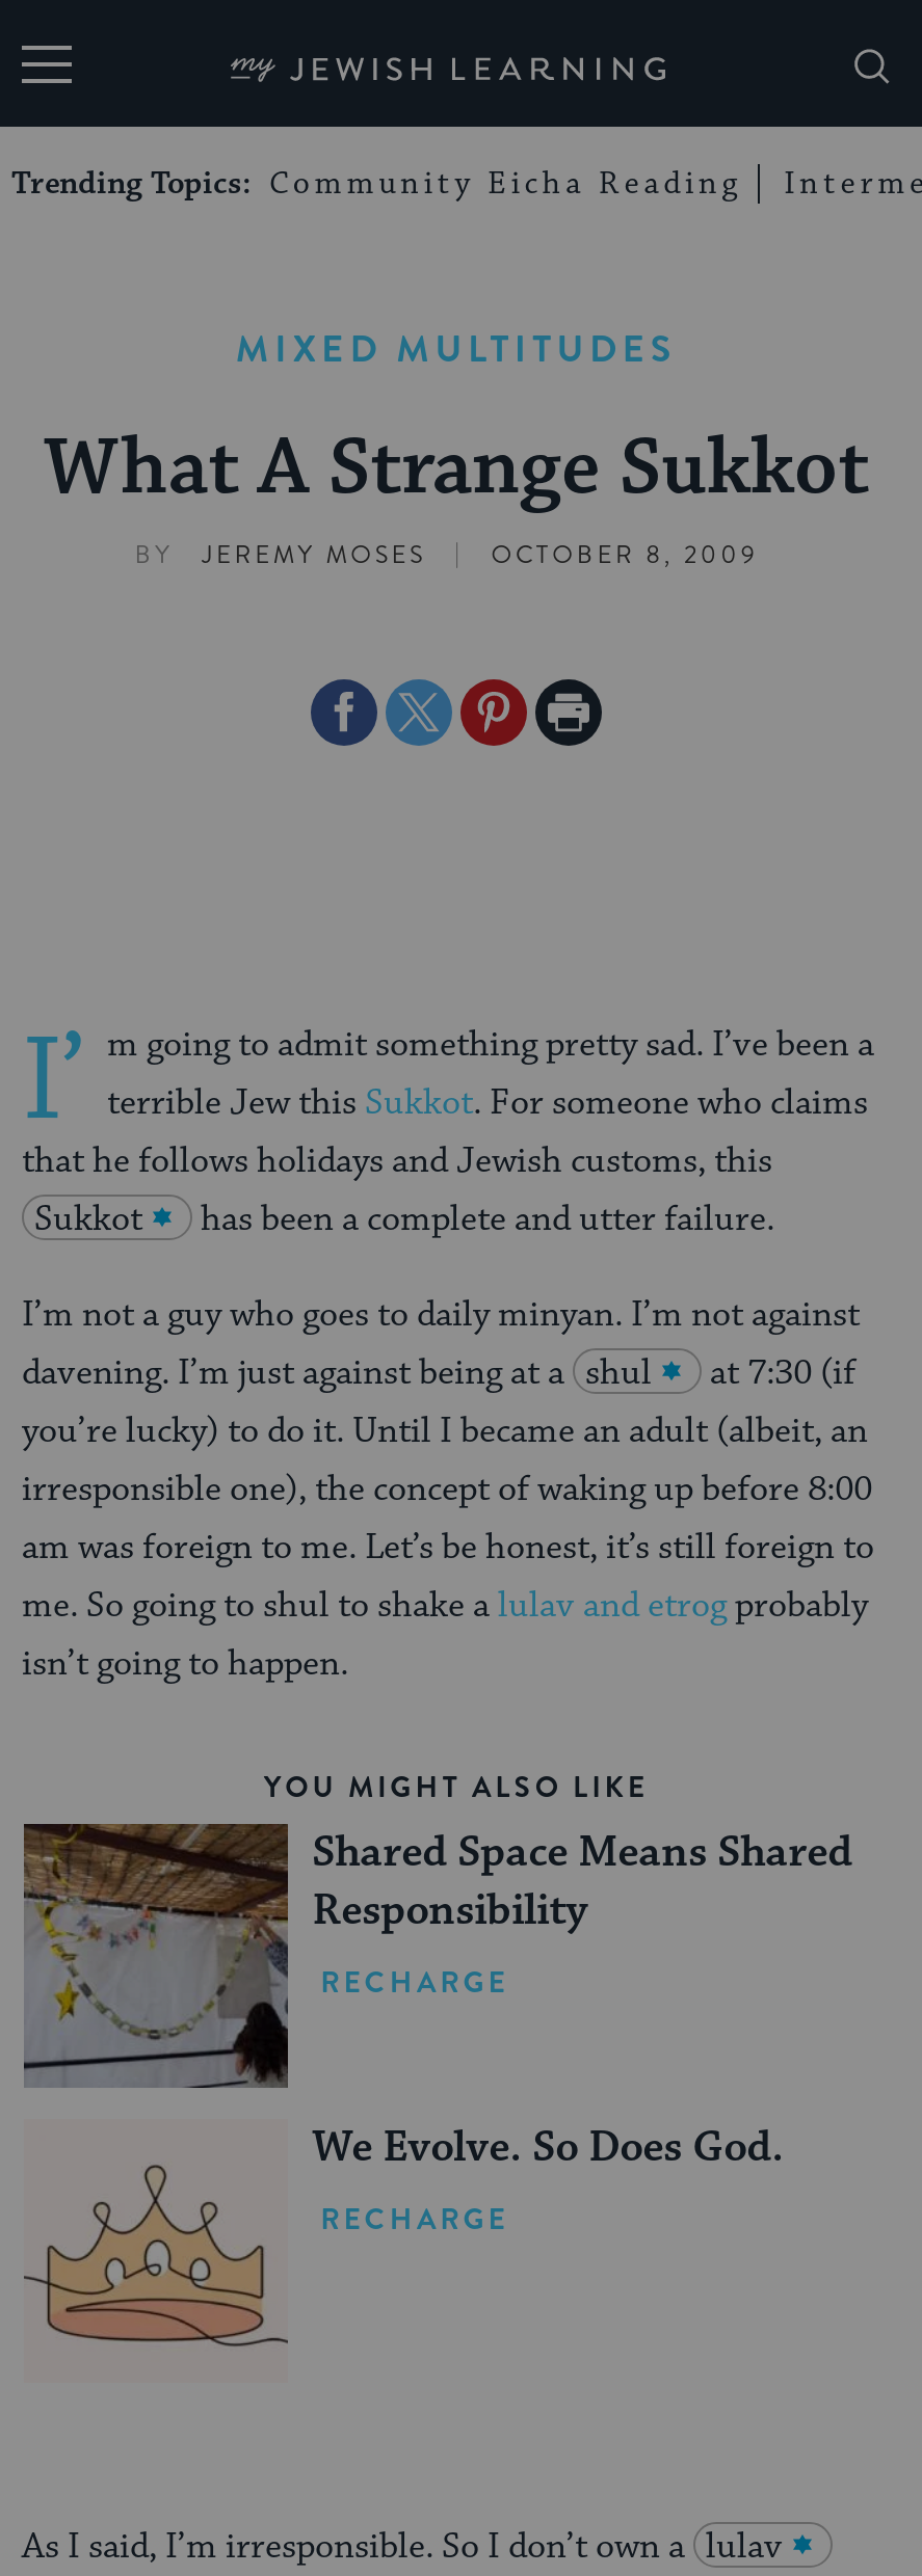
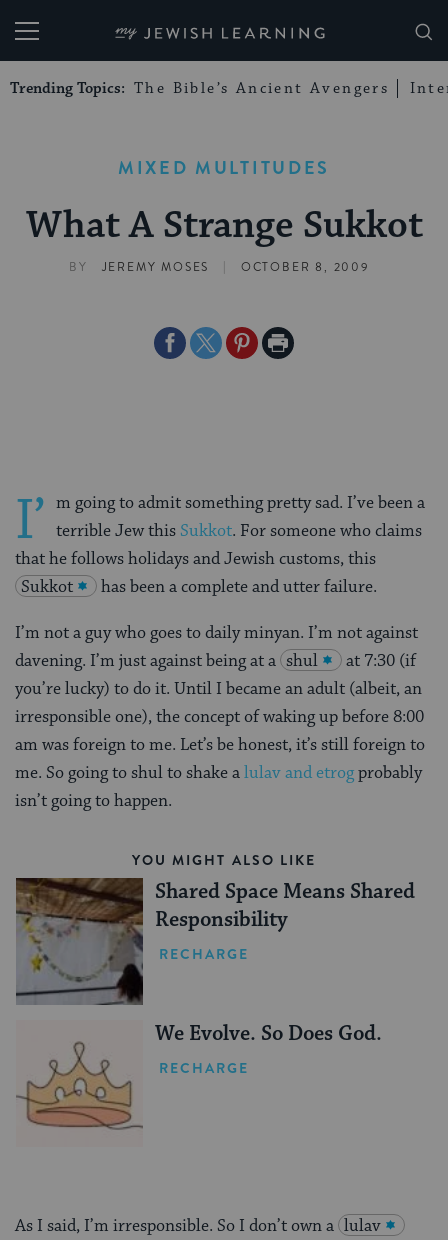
[11,164,742,204] Trending Topics: Community Eicha Reading -> [10,79,389,98] Trending Topics: The Bible’s Ancient Avengers

